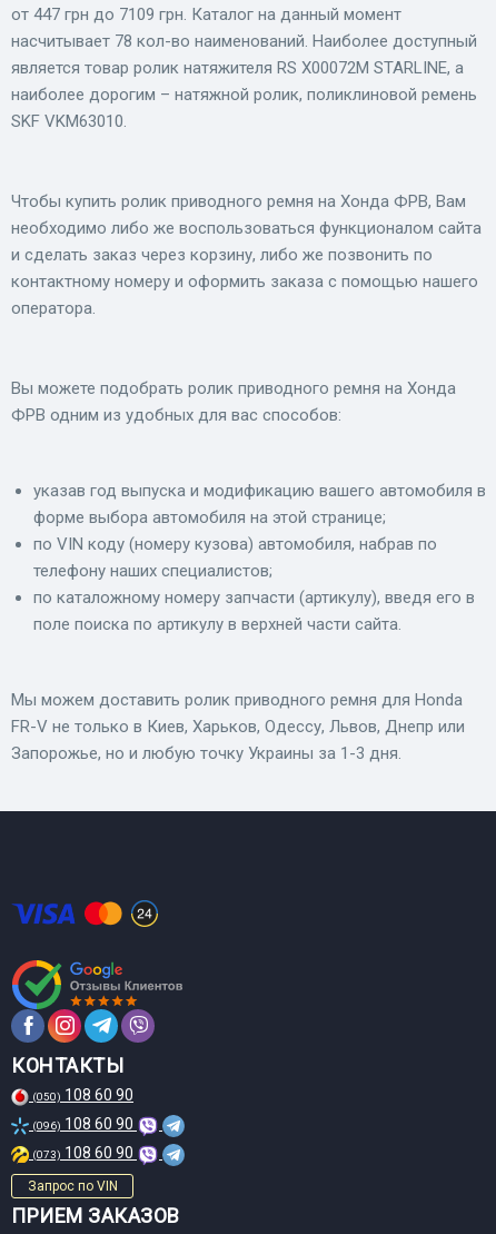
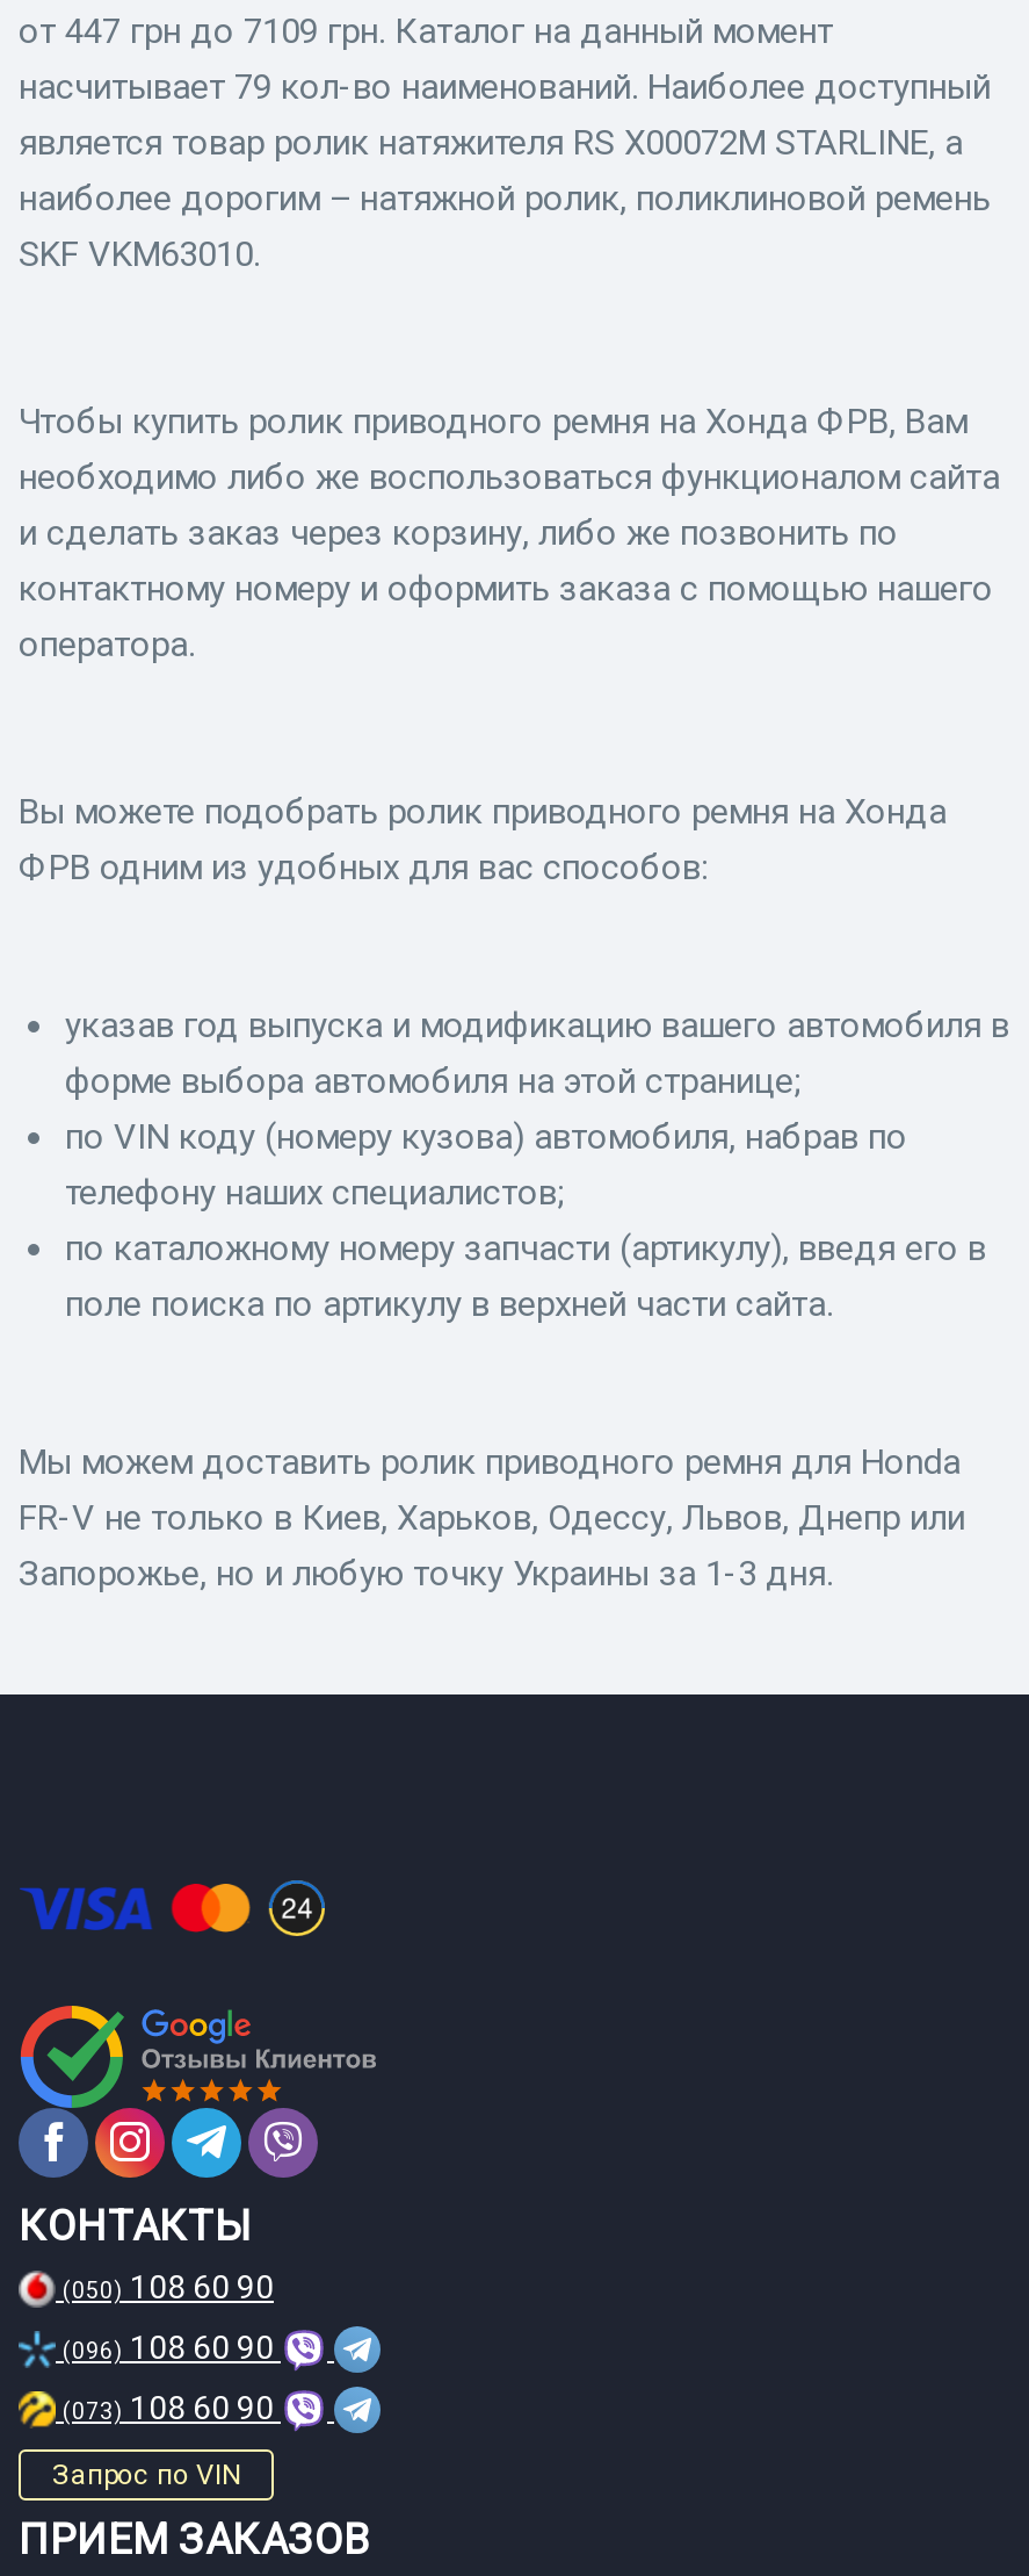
[11,31,477,51] насчитывает 78 кол-во наименований. Наиболее доступный -> [19,66,991,107] насчитывает 79 кол-во наименований. Наиболее доступный

